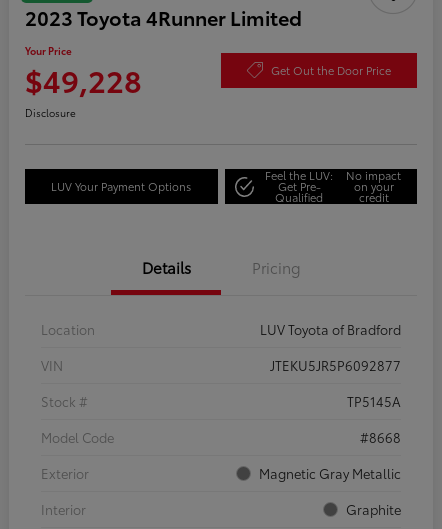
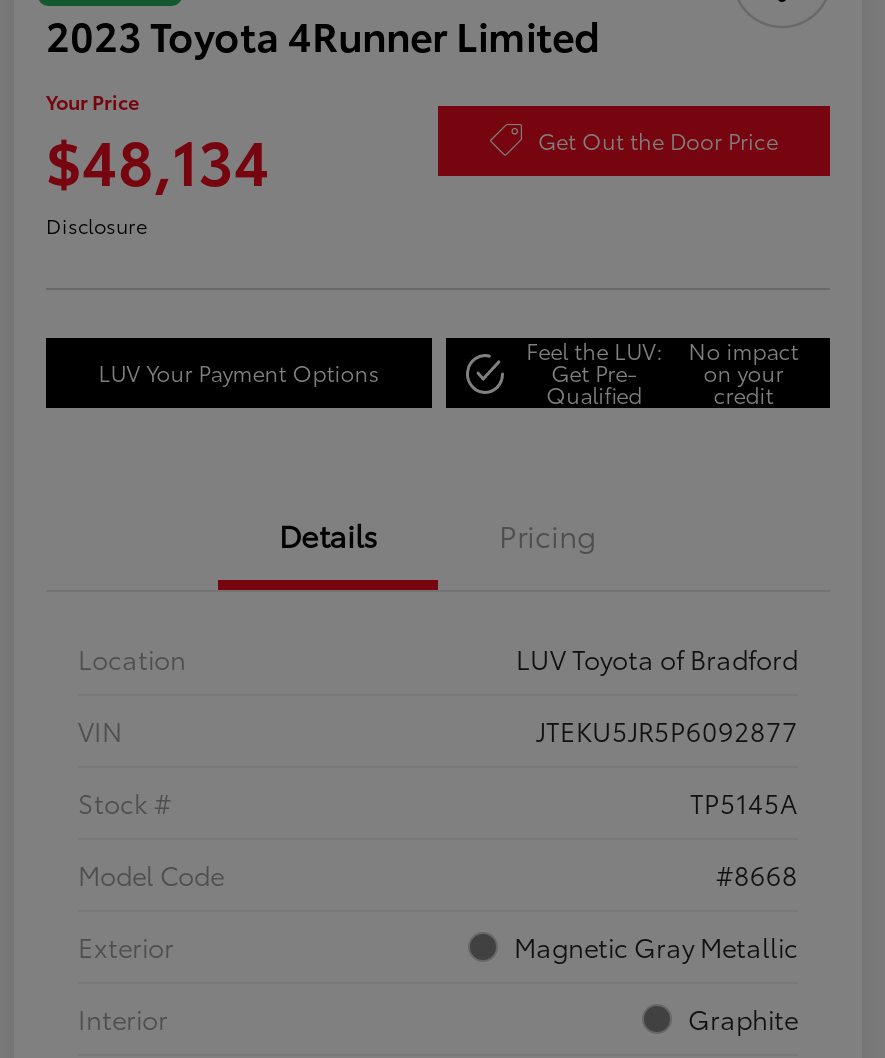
[25,58,142,101] $49,228 -> [46,117,270,203] $48,134

